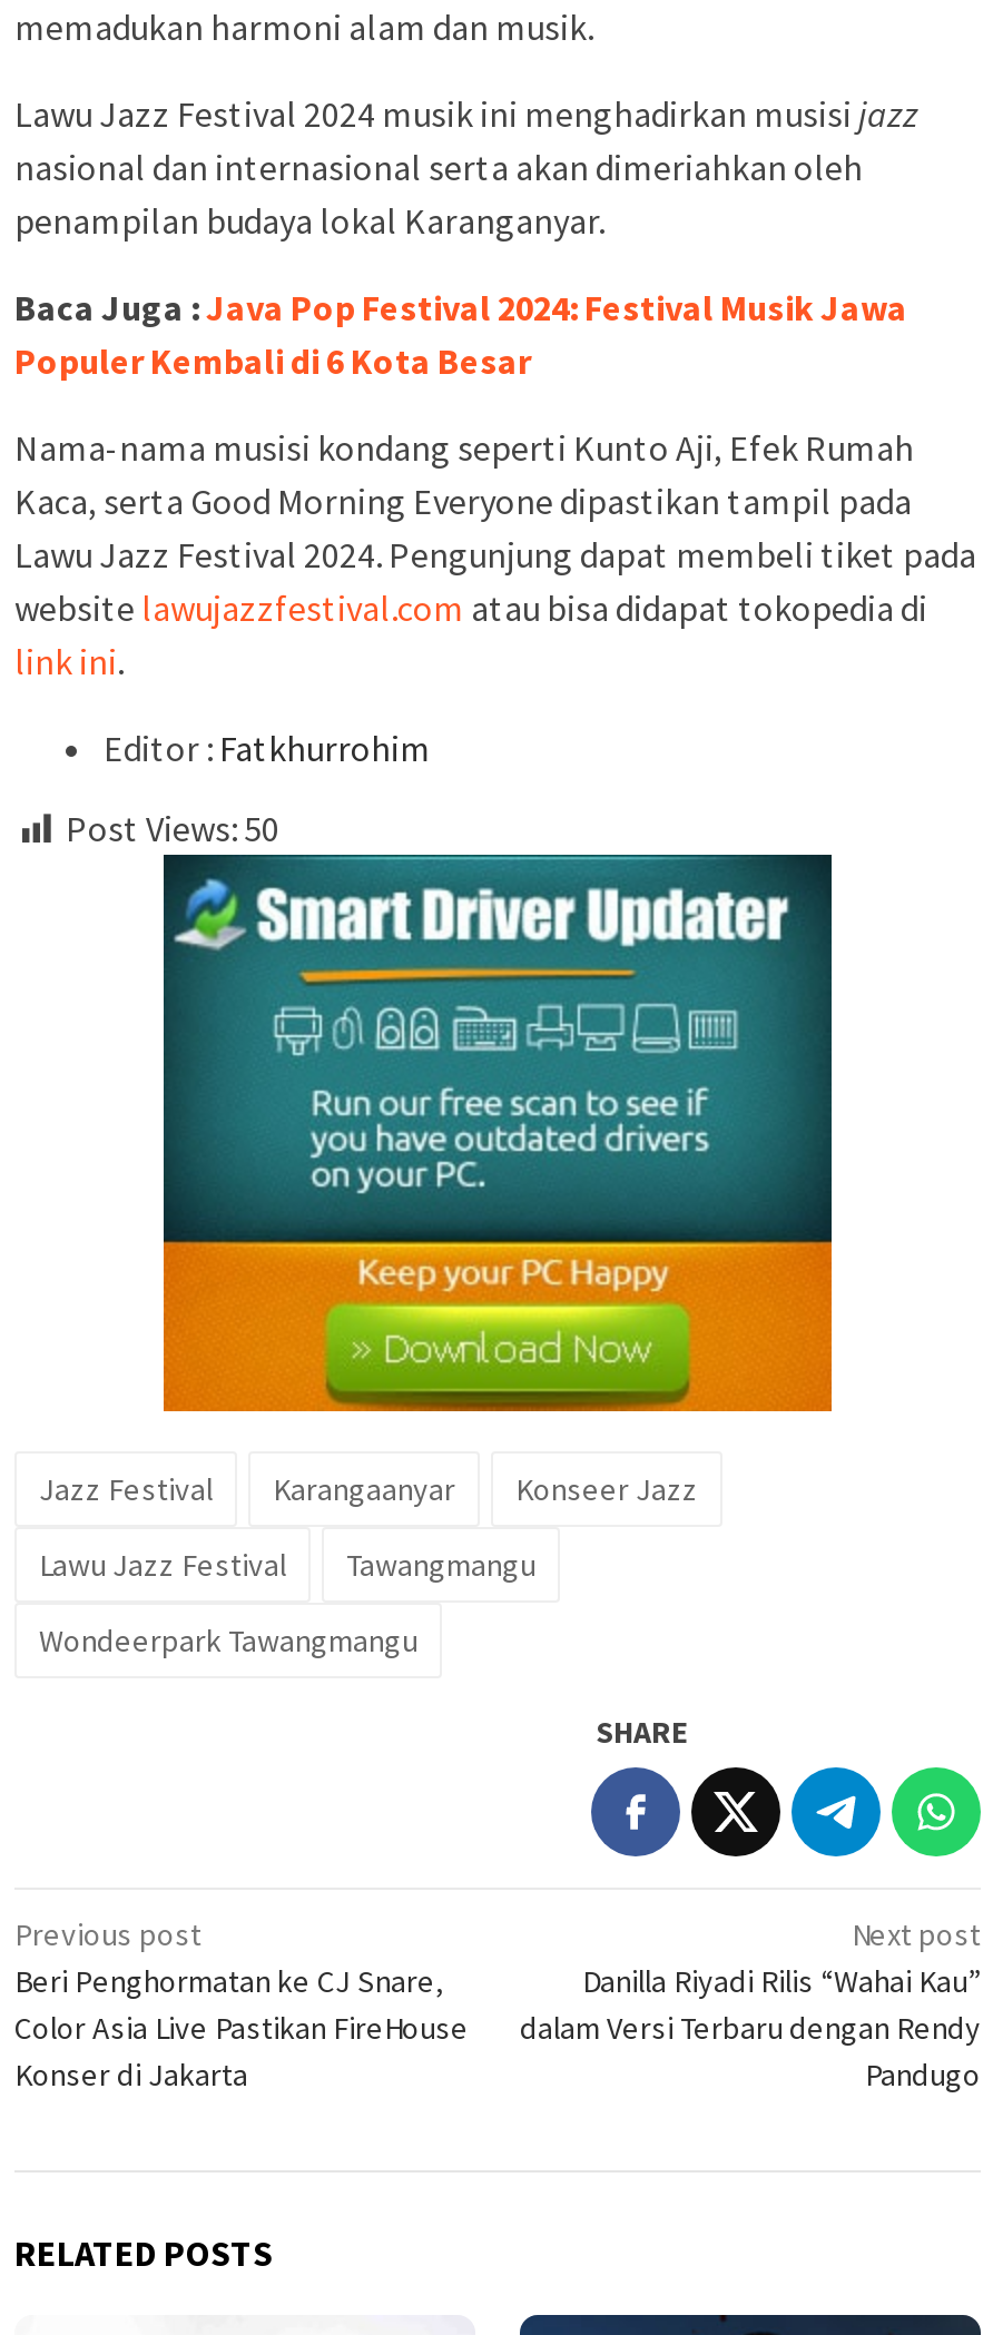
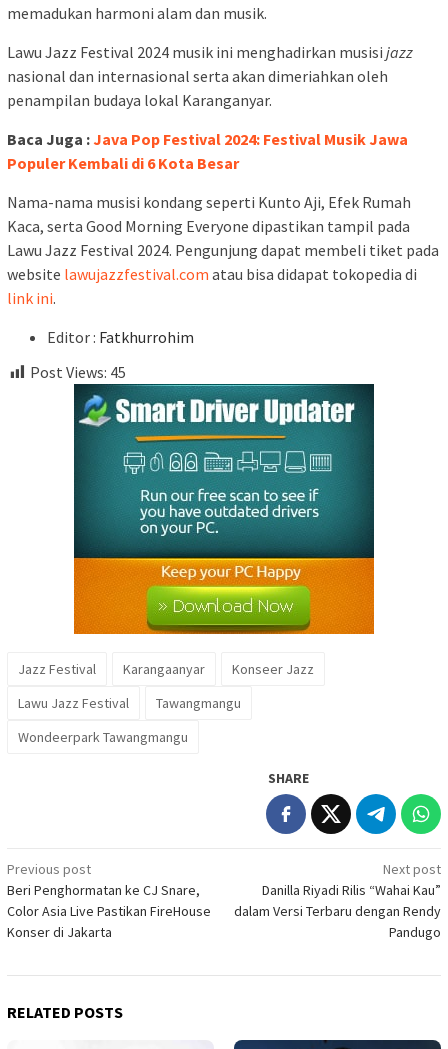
[66,806,279,850] Post Views: 50 -> [30,362,126,382] Post Views: 45

